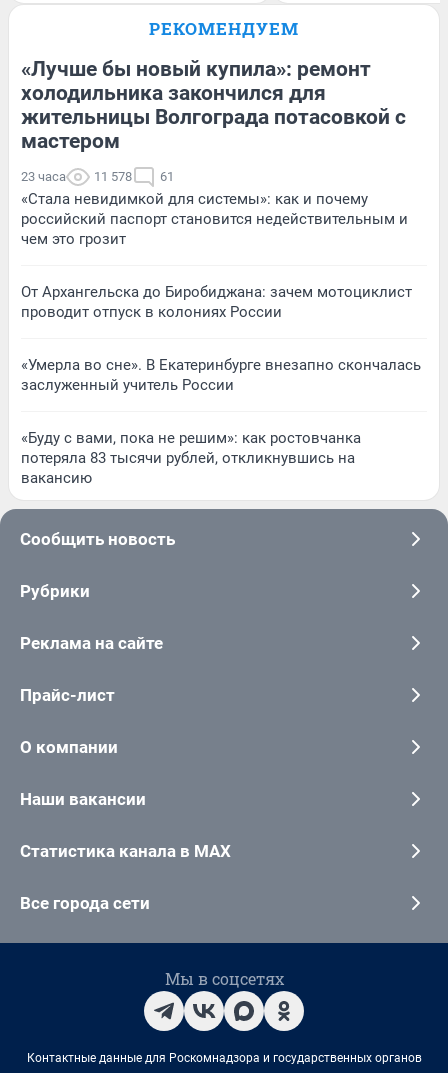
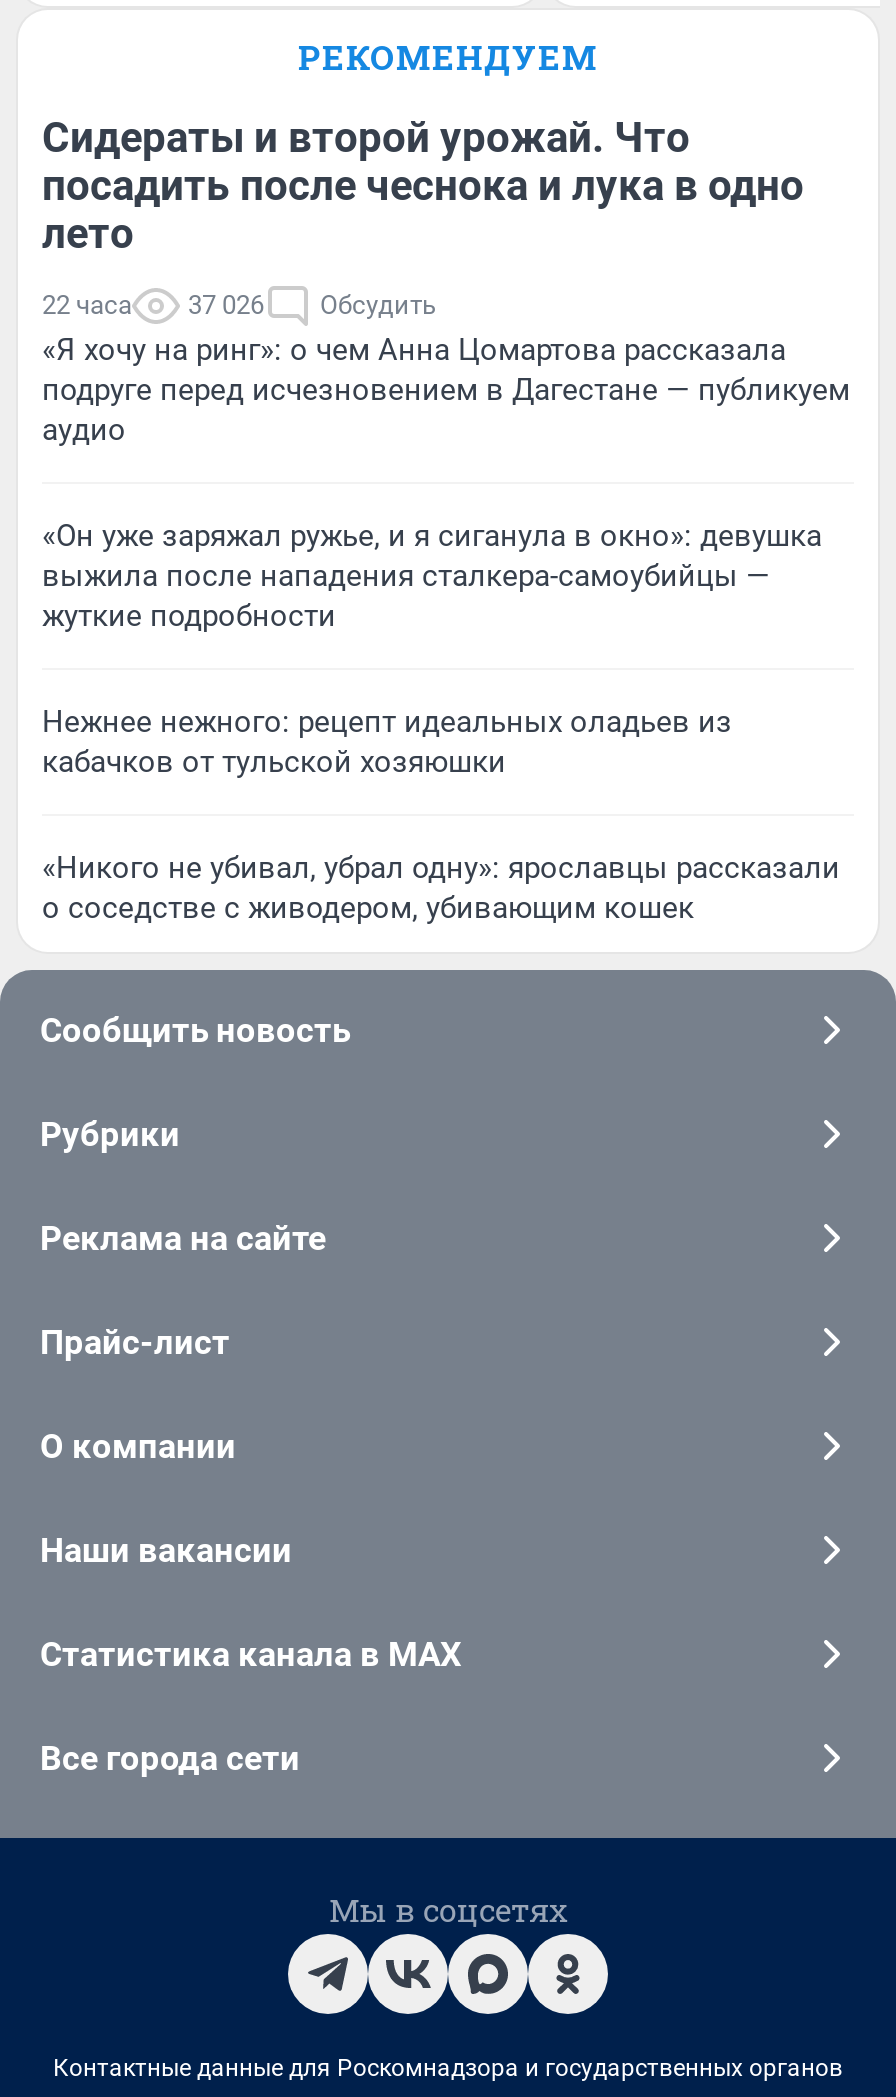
[21,57,406,153] «Лучше бы новый купила»: ремонт | холодильника закончился для | жительницы Волгограда потасовкой с | мастером -> [42,113,804,257] Сидераты и второй урожай. Что | посадить после чеснока и лука в одно | лето
[21,169,408,248] 23 часа | 11 578 | 61 | «Стала невидимкой для системы»: как и почему | российский паспорт становится недействительным и | чем это грозит -> [42,289,850,447] 22 часа | 37 026 | Обсудить | «Я хочу на ринг»: о чем Анна Цомартова рассказала | подруге перед исчезновением в Дагестане — публикуем | аудио
[21,283,412,321] От Архангельска до Биробиджана: зачем мотоциклист | проводит отпуск в колониях России -> [42,517,822,633] «Он уже заряжал ружье, и я сиганула в окно»: девушка | выжила после нападения сталкера-самоубийцы — | жуткие подробности
[21,356,421,394] «Умерла во сне». В Екатеринбурге внезапно скончалась | заслуженный учитель России -> [42,703,732,779] Нежнее нежного: рецепт идеальных оладьев из | кабачков от тульской хозяюшки
[21,429,361,487] «Буду с вами, пока не решим»: как ростовчанка | потеряла 83 тысячи рублей, откликнувшись на | вакансию -> [42,849,840,925] «Никого не убивал, убрал одну»: ярославцы рассказали | о соседстве с живодером, убивающим кошек

